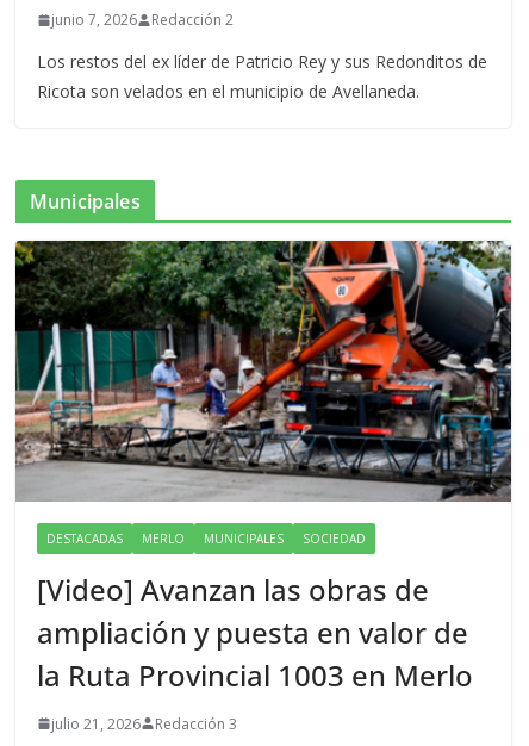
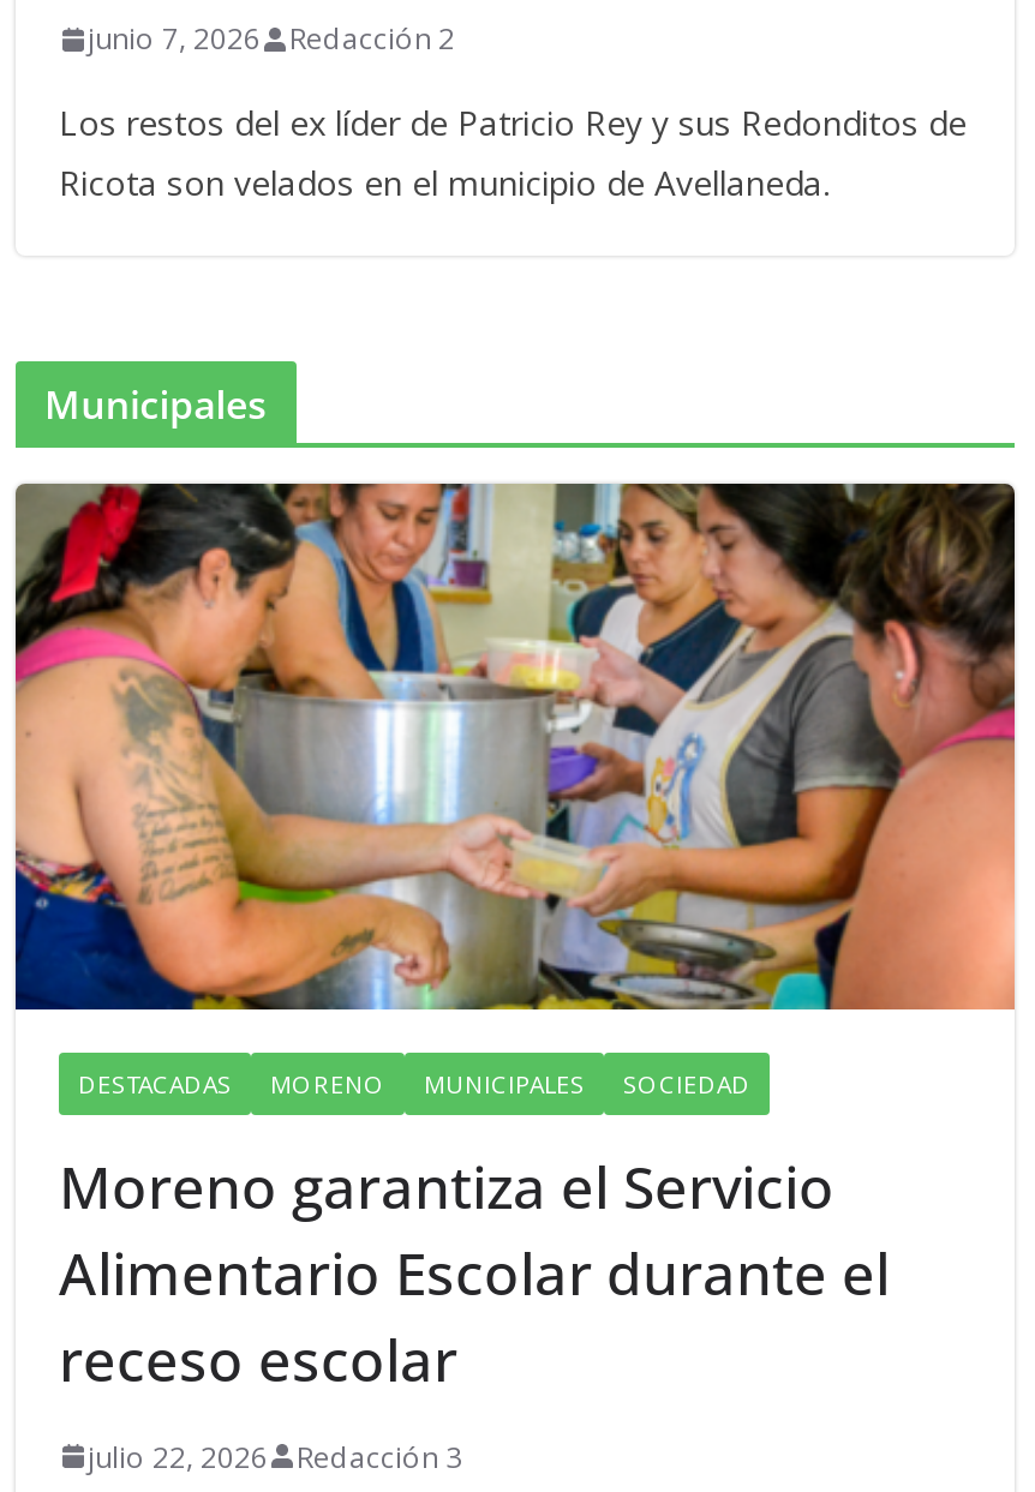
[14,240,512,547] [image] | MERLO -> [13,481,1017,1100] [image] | MORENO
[37,570,473,695] [Video] Avanzan las obras de | ampliación y puesta en valor de | la Ruta Provincial 1003 en Merlo -> [59,1146,890,1398] Moreno garantiza el Servicio | Alimentario Escolar durante el | receso escolar
[51,714,237,734] julio 21, 2026 Redacción 3 -> [88,1437,462,1477] julio 22, 2026 Redacción 3

